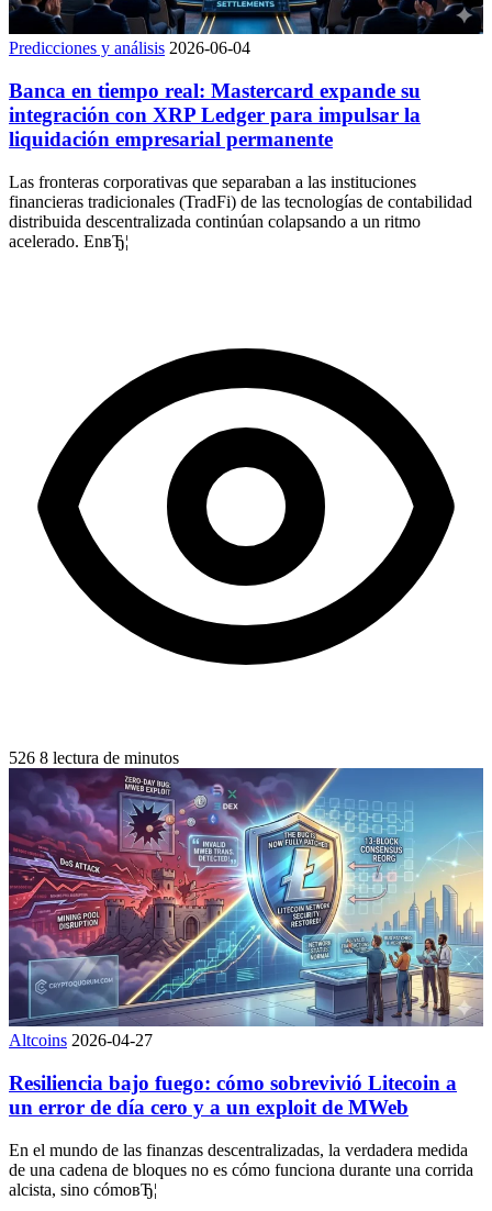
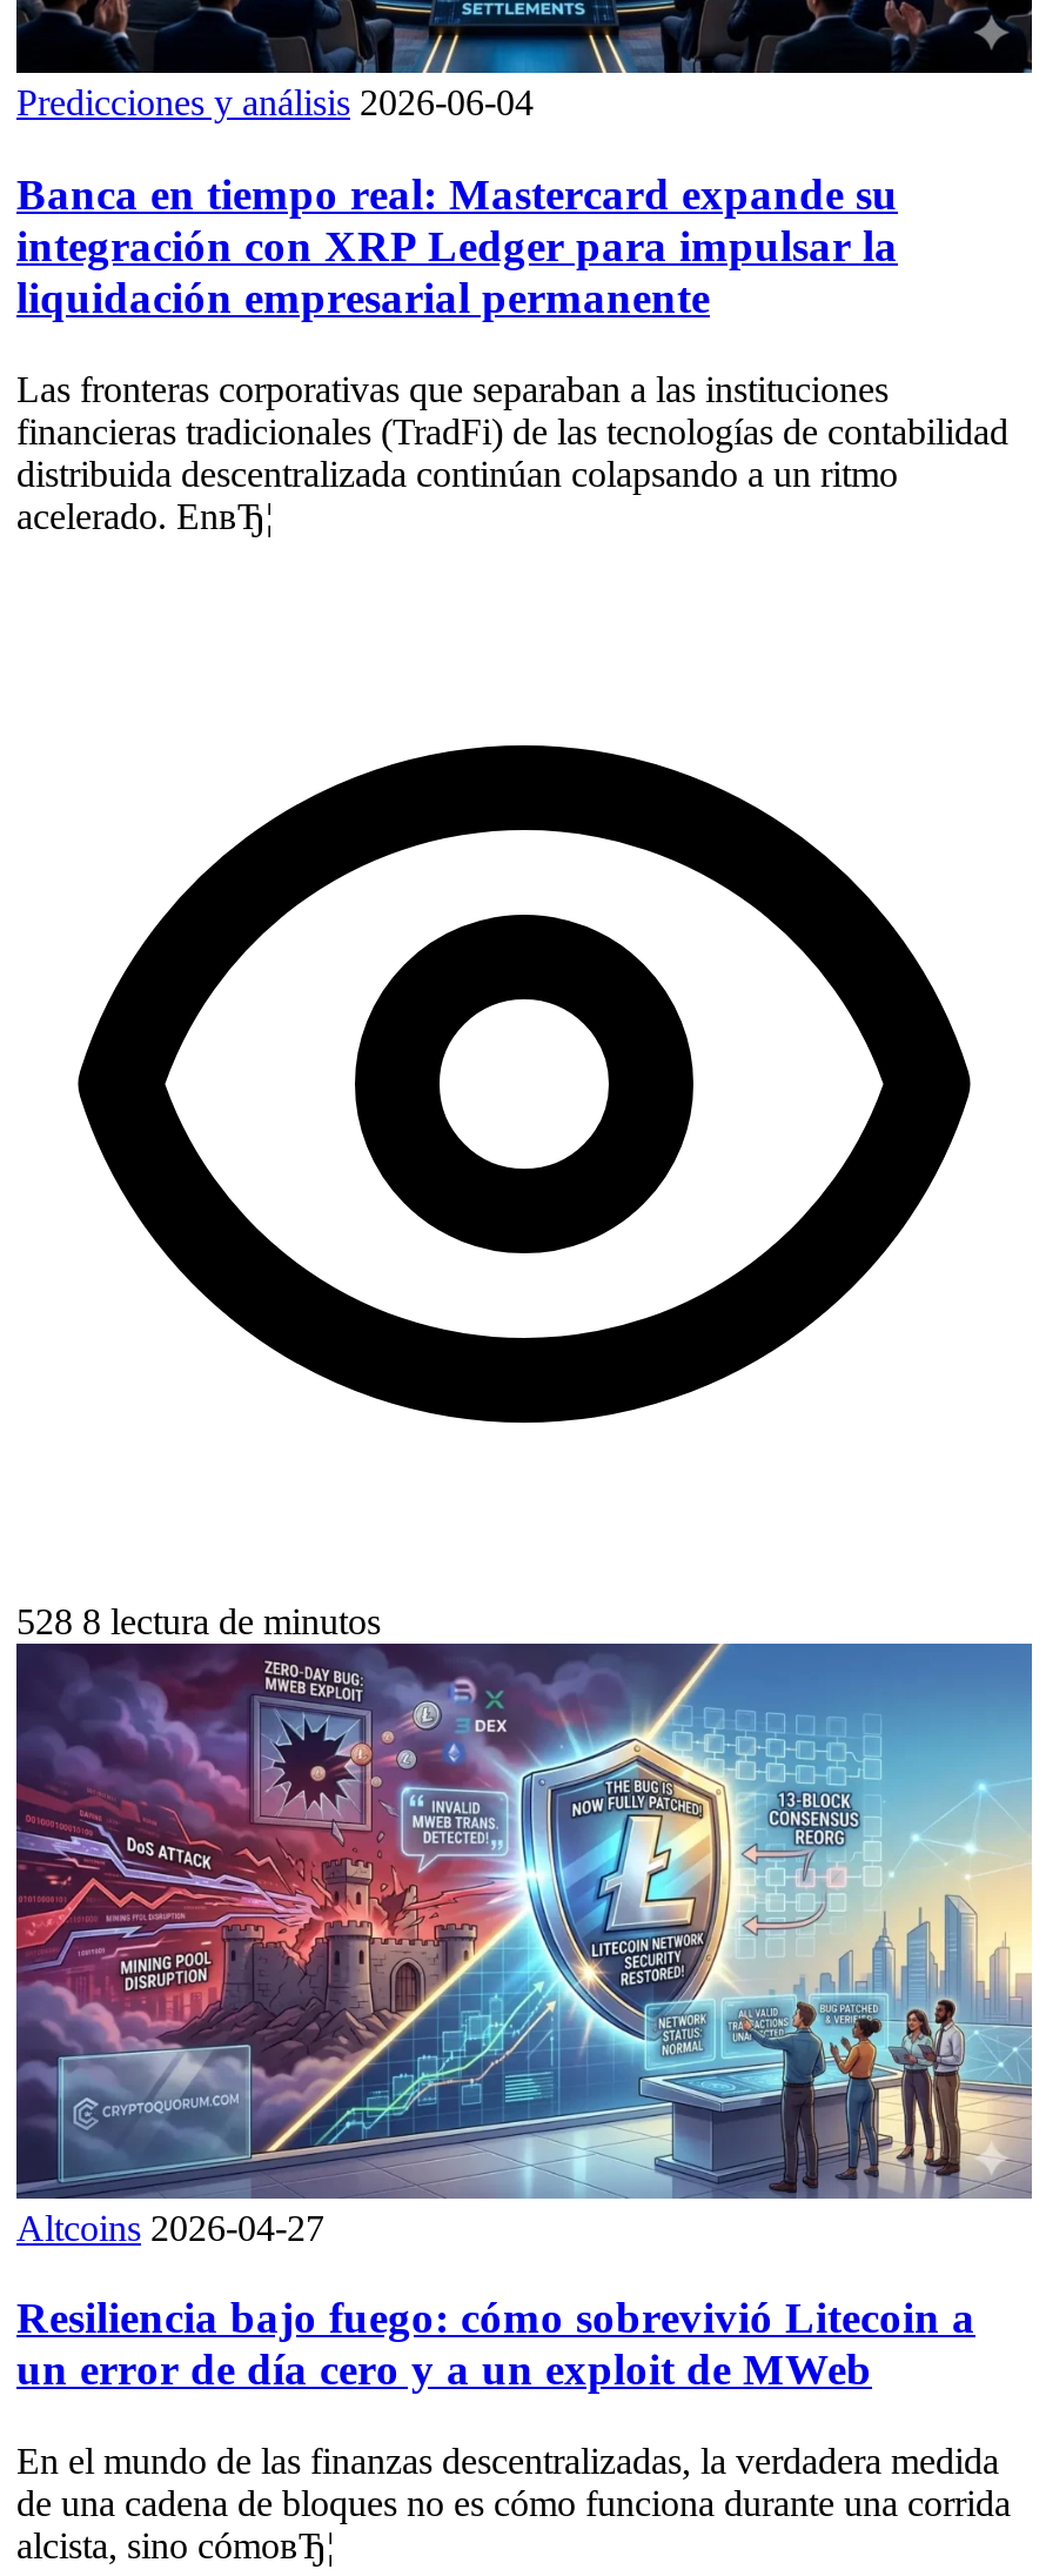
[9,748,179,767] 526 8 lectura de minutos -> [16,1600,381,1640] 528 8 lectura de minutos

